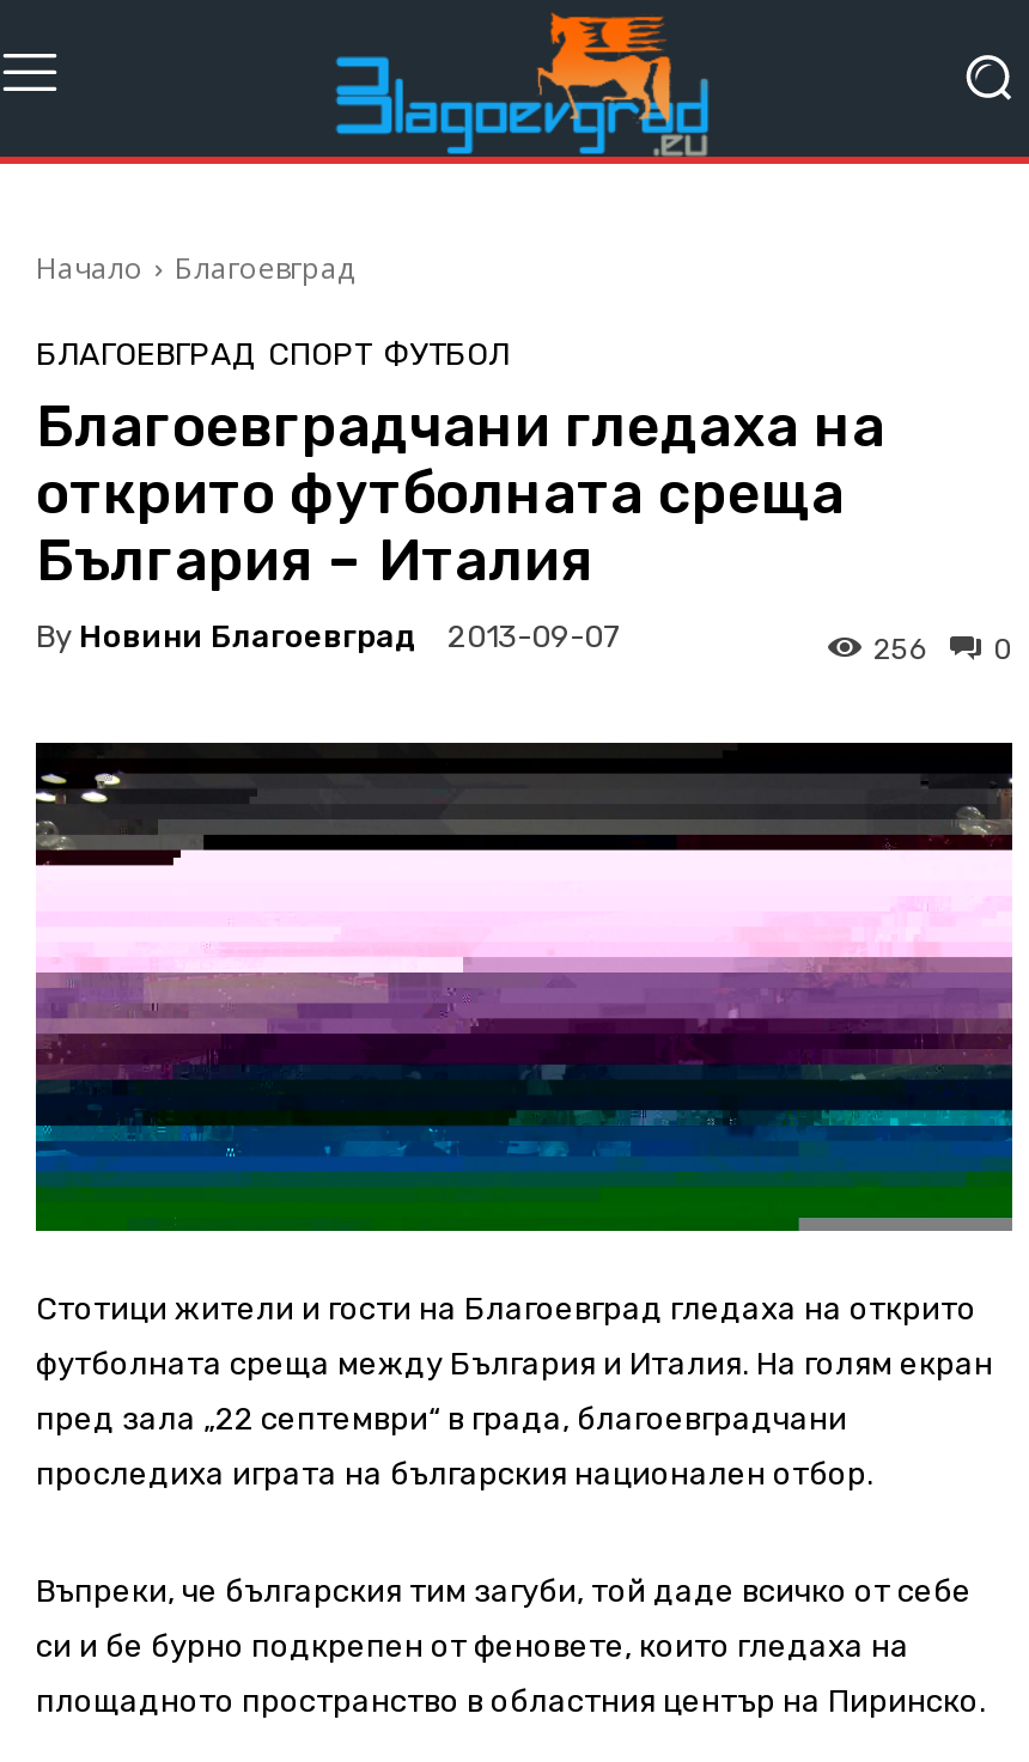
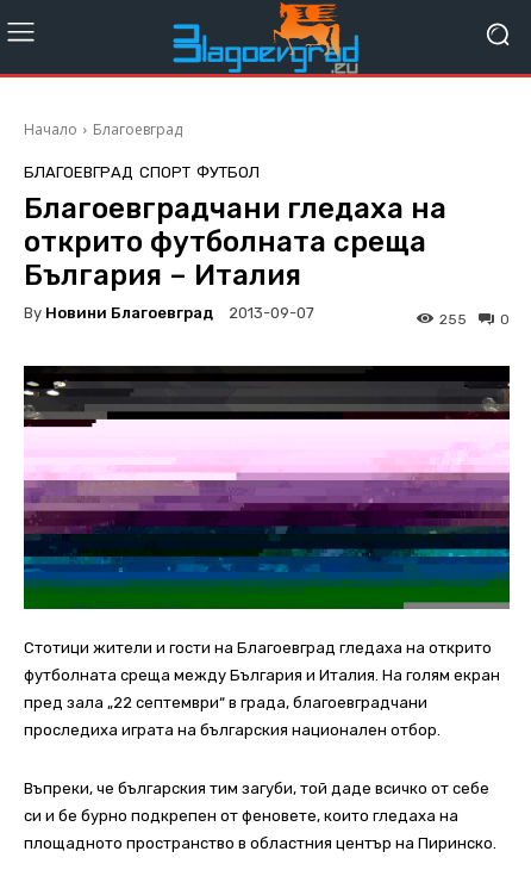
[873,633,1012,667] 256 0 -> [439,311,510,328] 255 0

